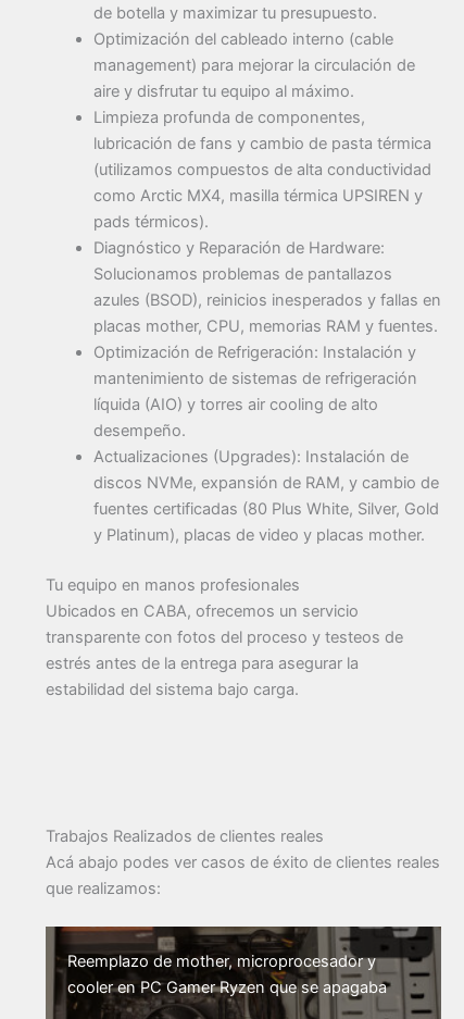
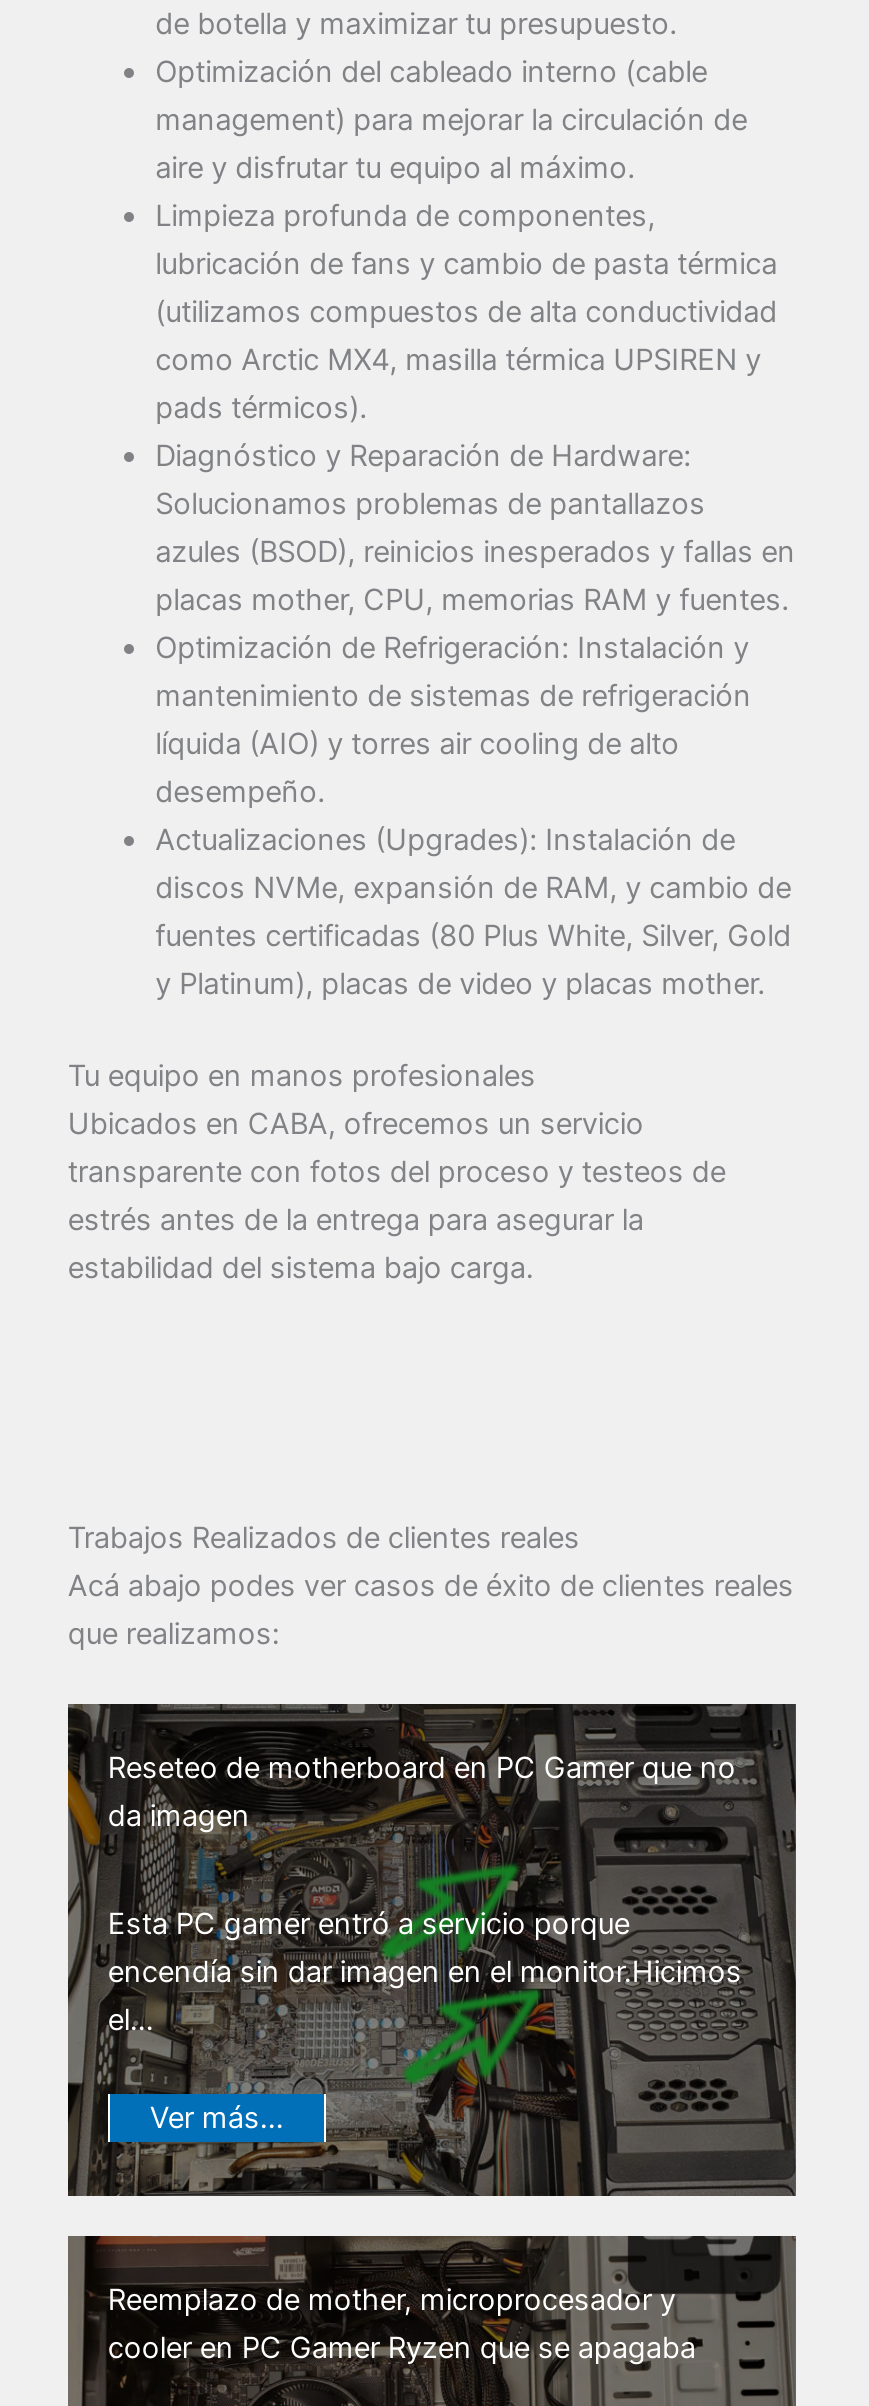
none -> [66,1702,794,2198] [image] | Reseteo de motherboard en PC Gamer que no | da imagen | Esta PC gamer entró a servicio porque | encendía sin dar imagen en el monitor.Hicimos | el… | Ver más…

